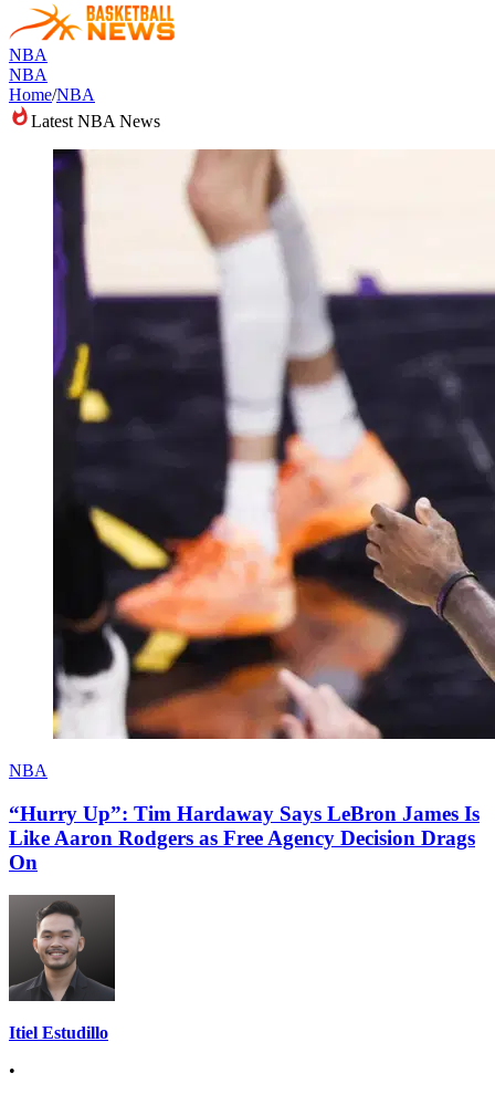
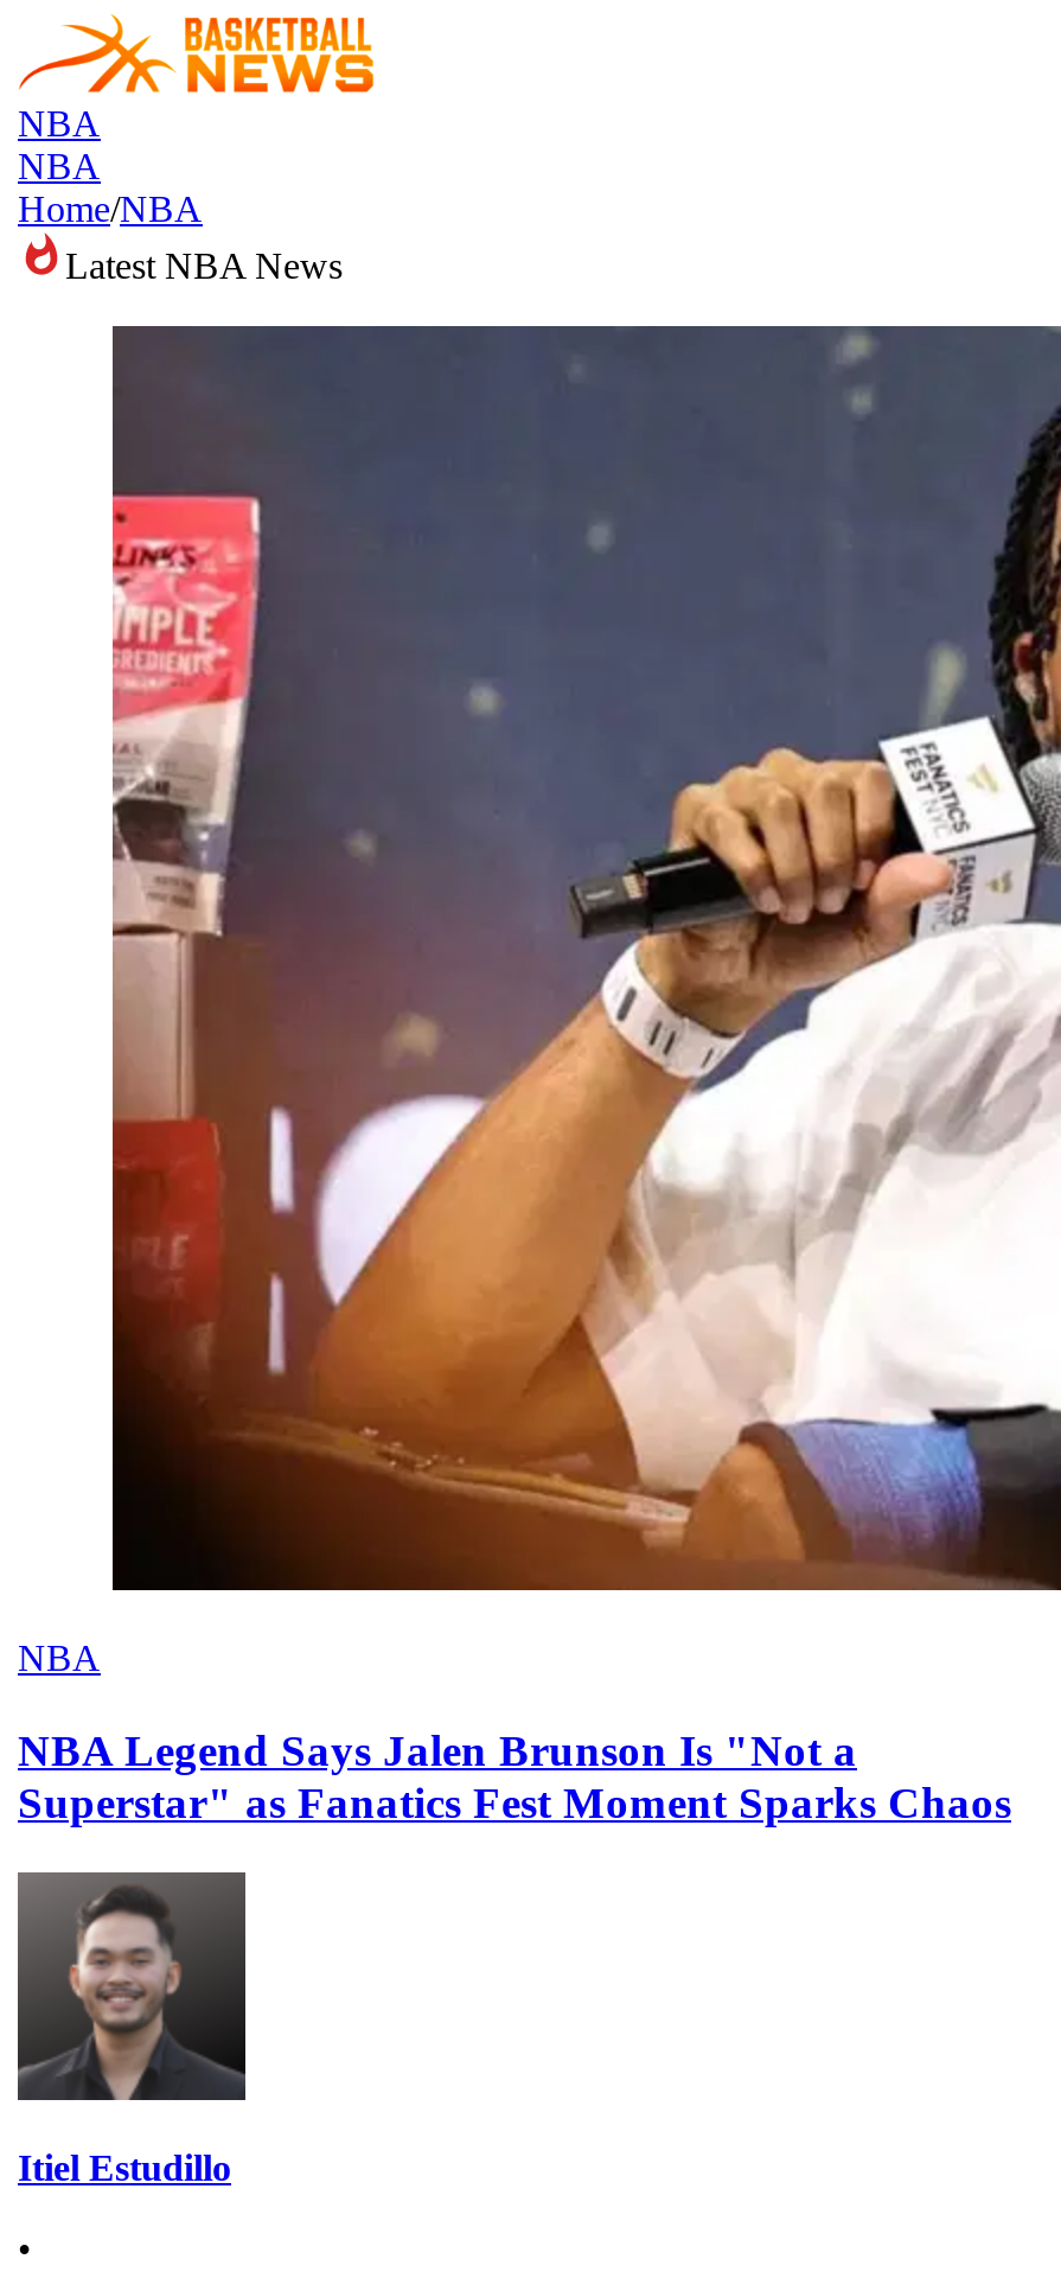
[52,148,492,740] [image] -> [110,324,1054,1593] [image]
[9,802,480,874] “Hurry Up”: Tim Hardaway Says LeBron James Is | Like Aaron Rodgers as Free Agency Decision Drags | On -> [18,1725,1011,1827] NBA Legend Says Jalen Brunson Is "Not a | Superstar" as Fanatics Fest Moment Sparks Chaos

